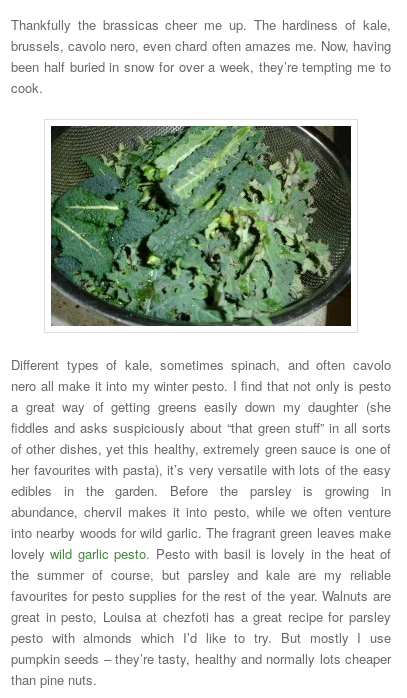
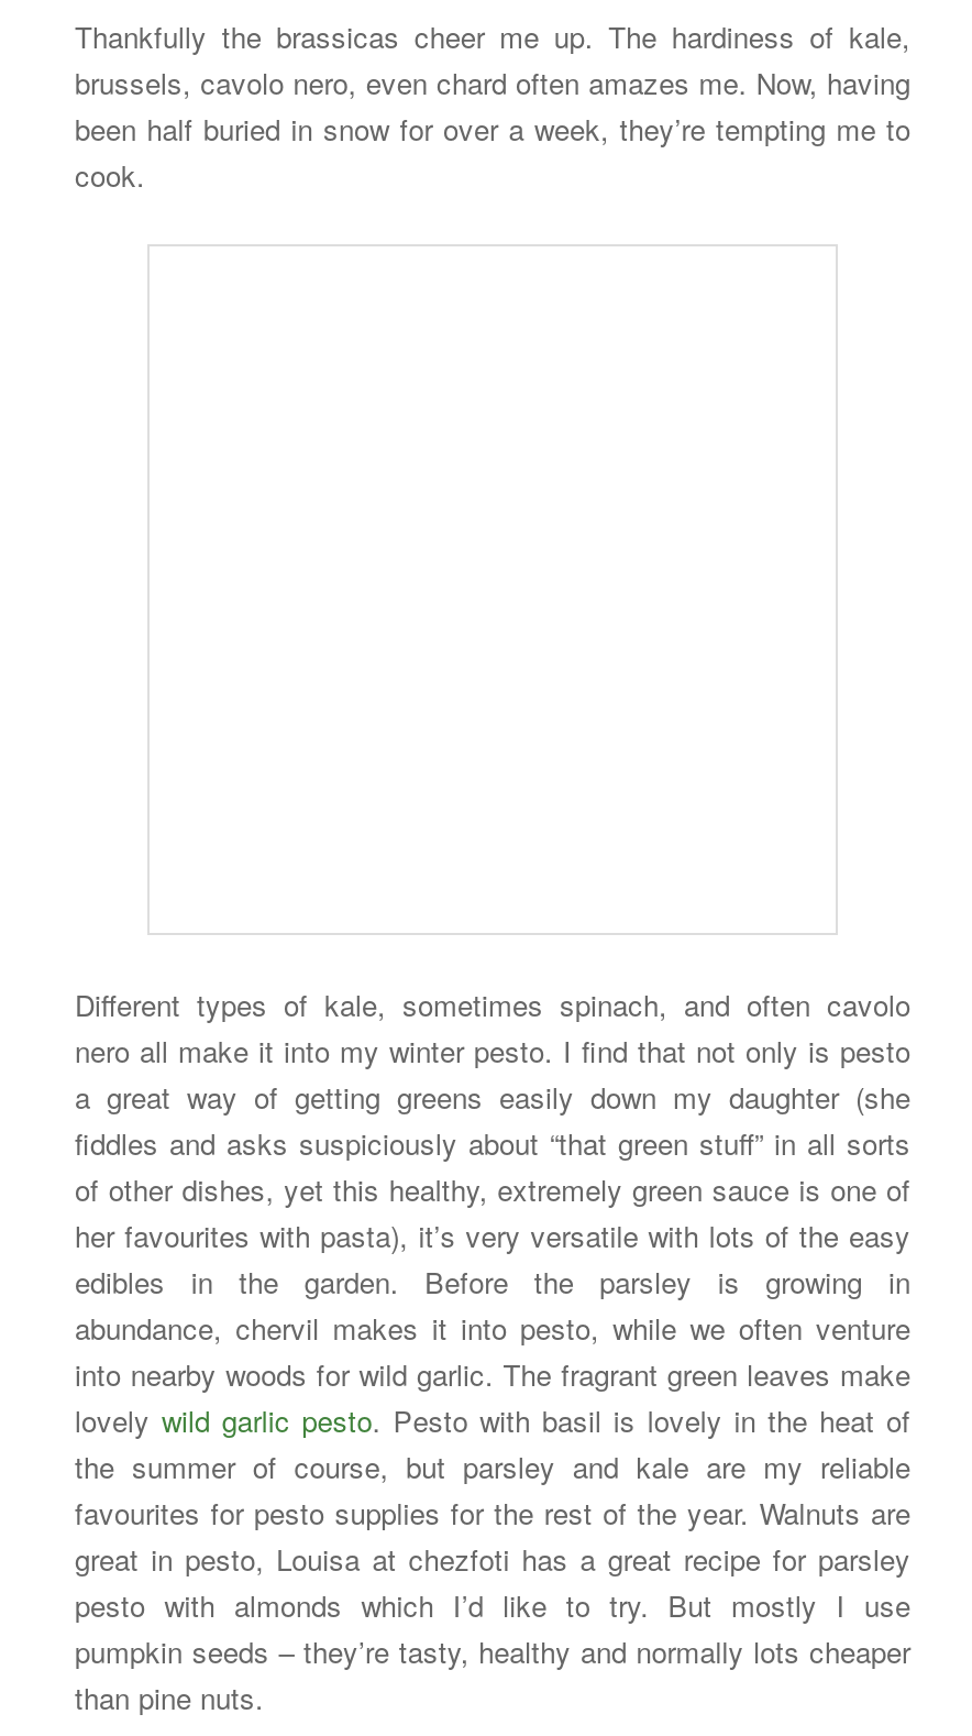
[50,125,352,327] [image] -> none

